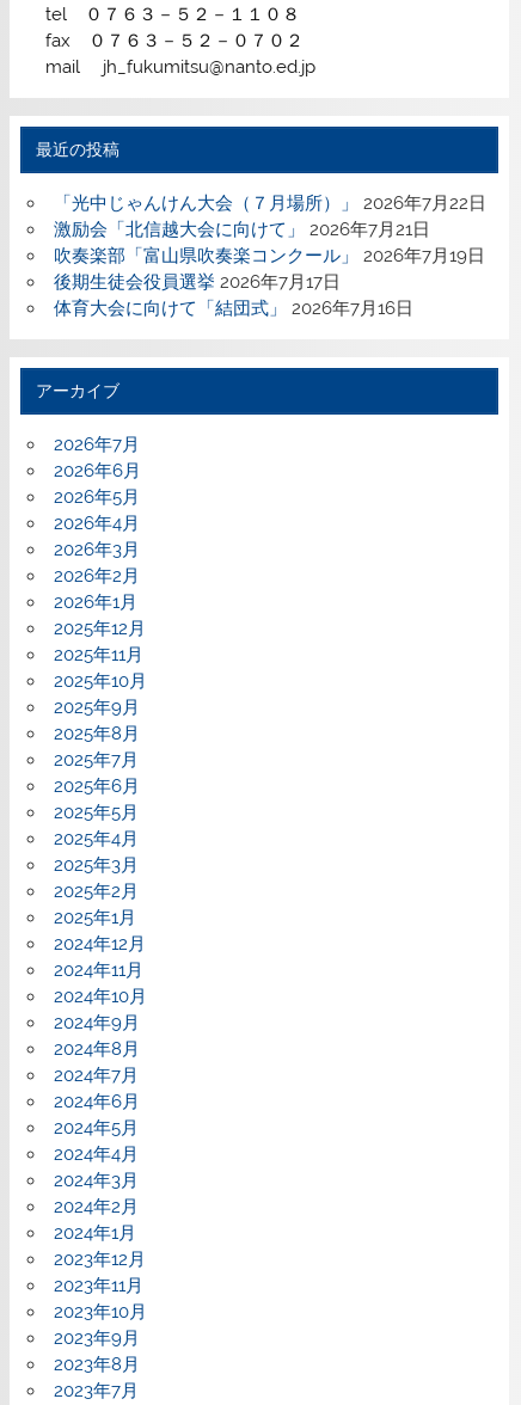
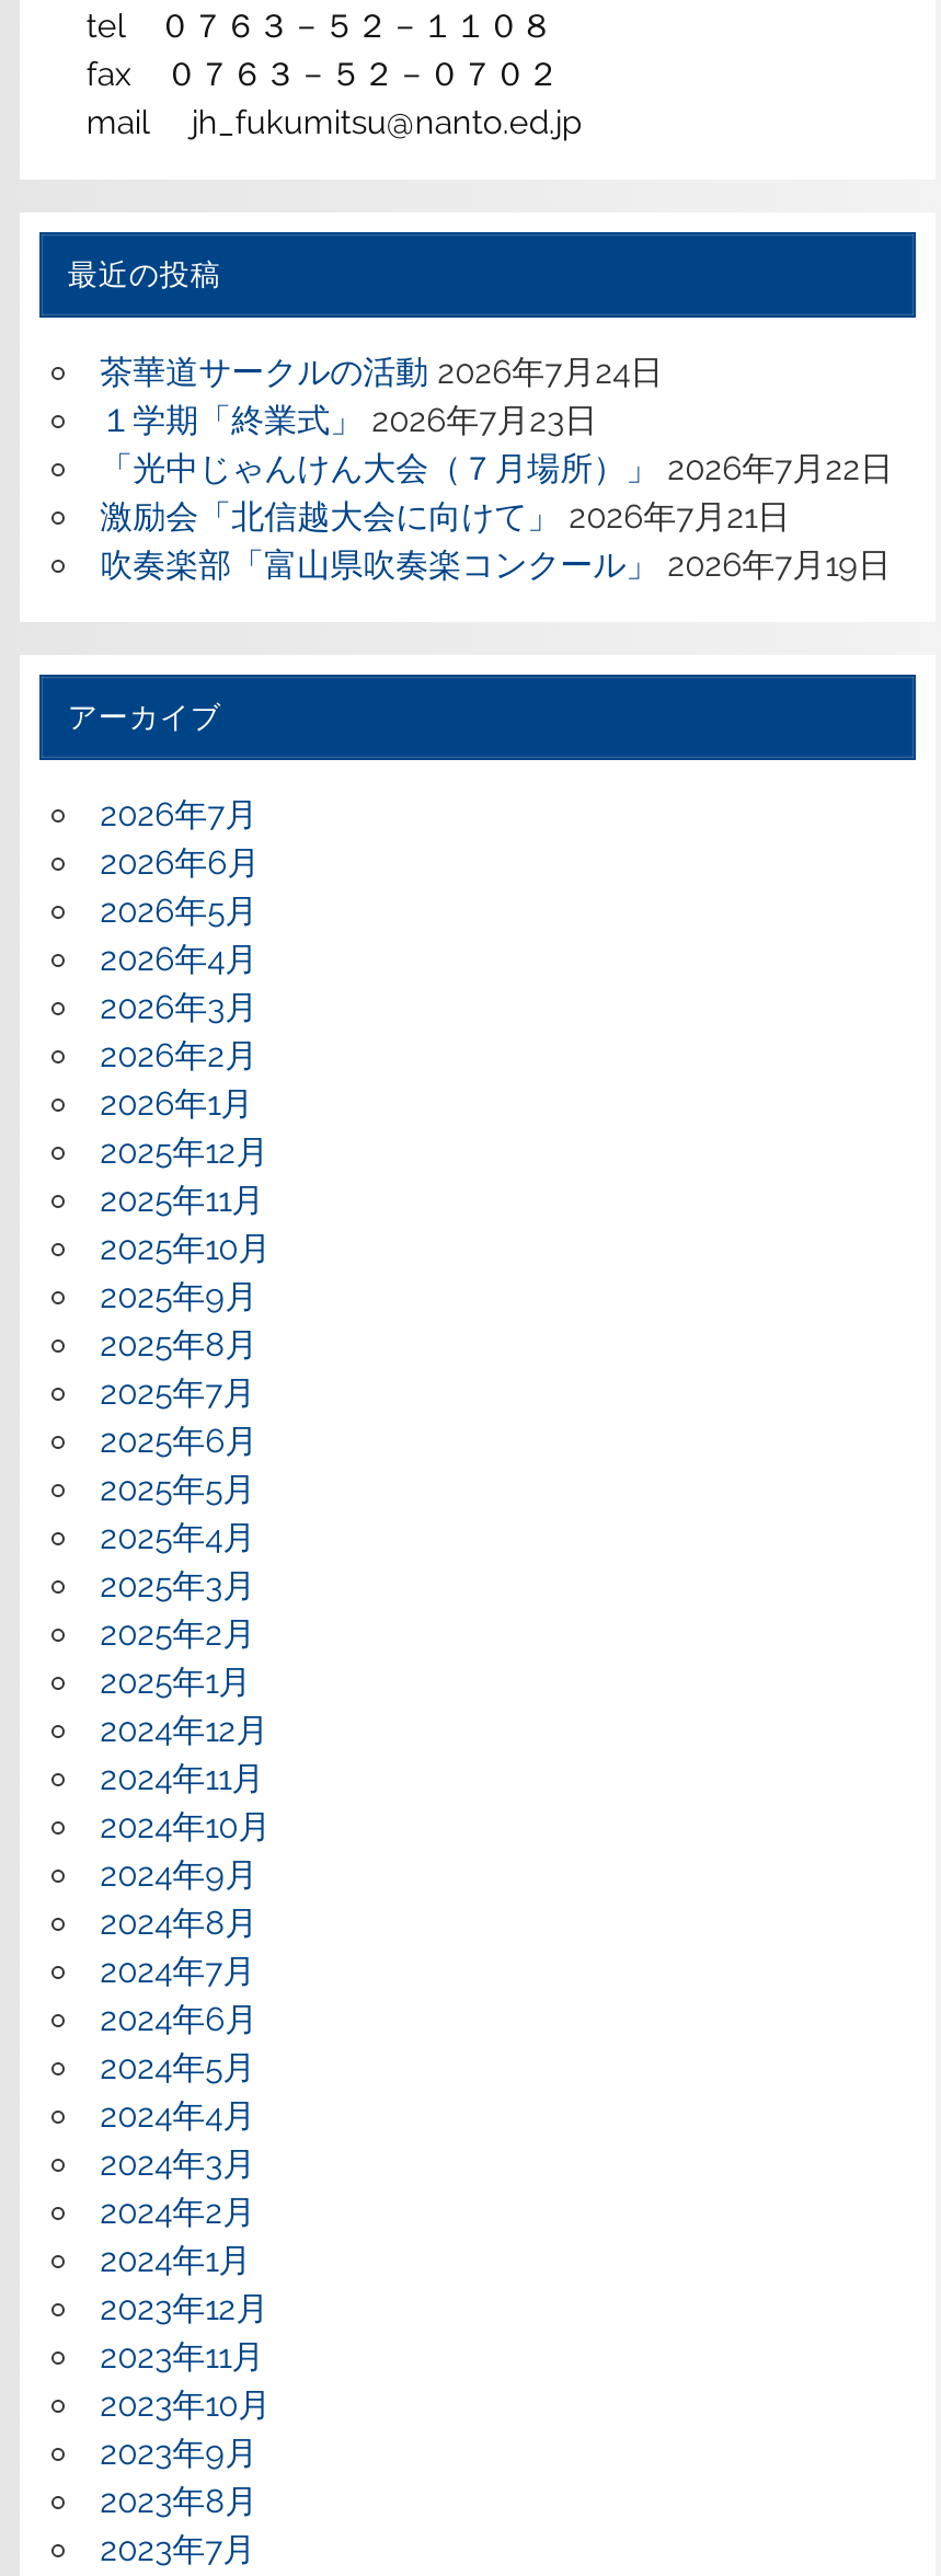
none -> [100,352,663,440] 茶華道サークルの活動 2026年7月24日 | １学期「終業式」 2026年7月23日
moved [53,192,486,266] -> [100,449,893,584]: 「光中じゃんけん大会（７月場所）」 2026年7月22日 | 激励会「北信越大会に向けて」 2026年7月21日 | 吹奏楽部「富山県吹奏楽コンクール」 2026年7月19日
[53,271,413,319] 後期生徒会役員選挙 2026年7月17日 | 体育大会に向けて「結団式」 2026年7月16日 -> none

